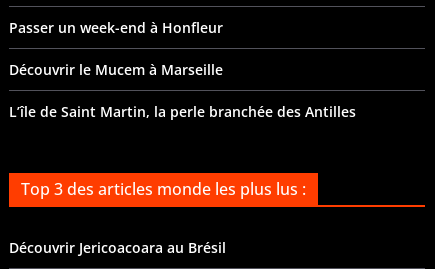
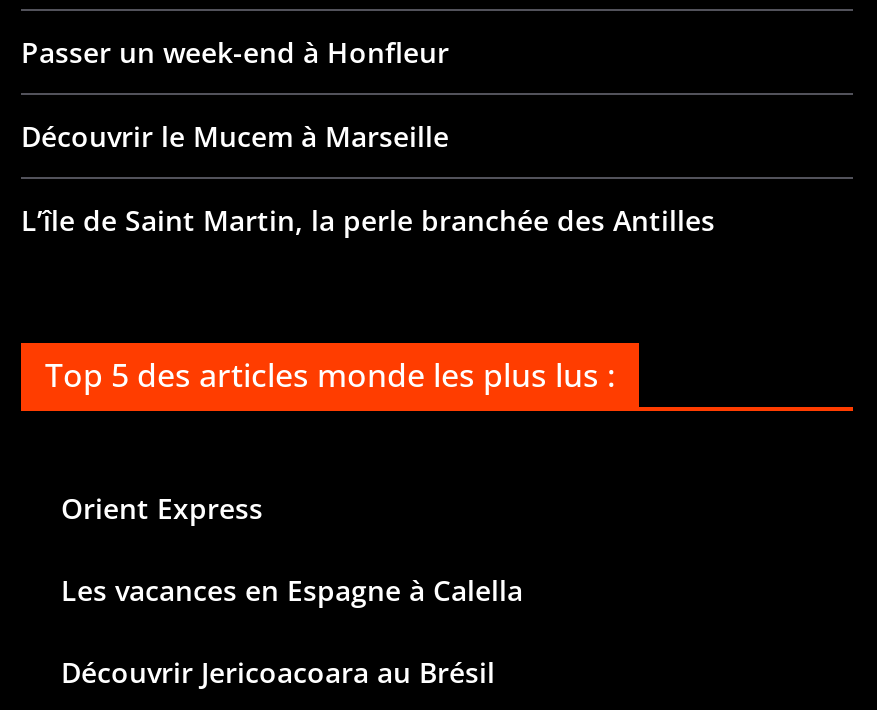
[21,178,306,200] Top 3 des articles monde les plus lus : -> [45,354,615,610] Top 5 des articles monde les plus lus : | Orient Express | Les vacances en Espagne à Calella

